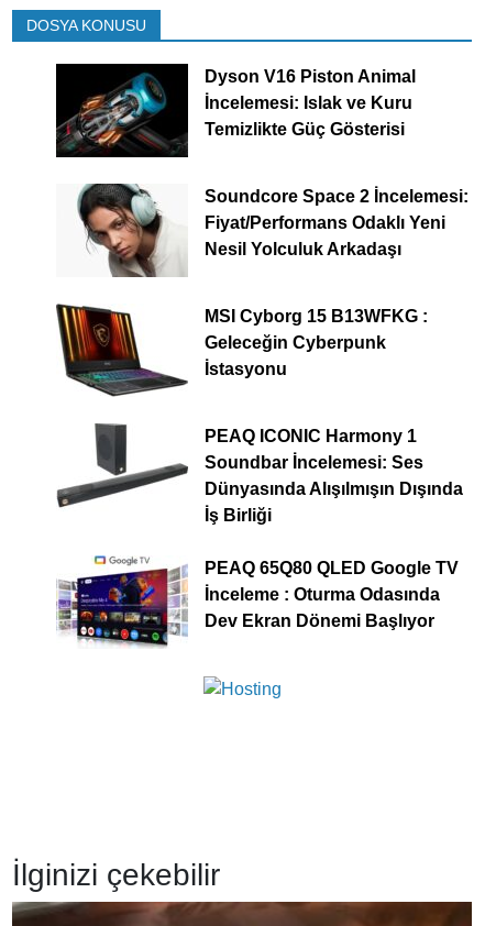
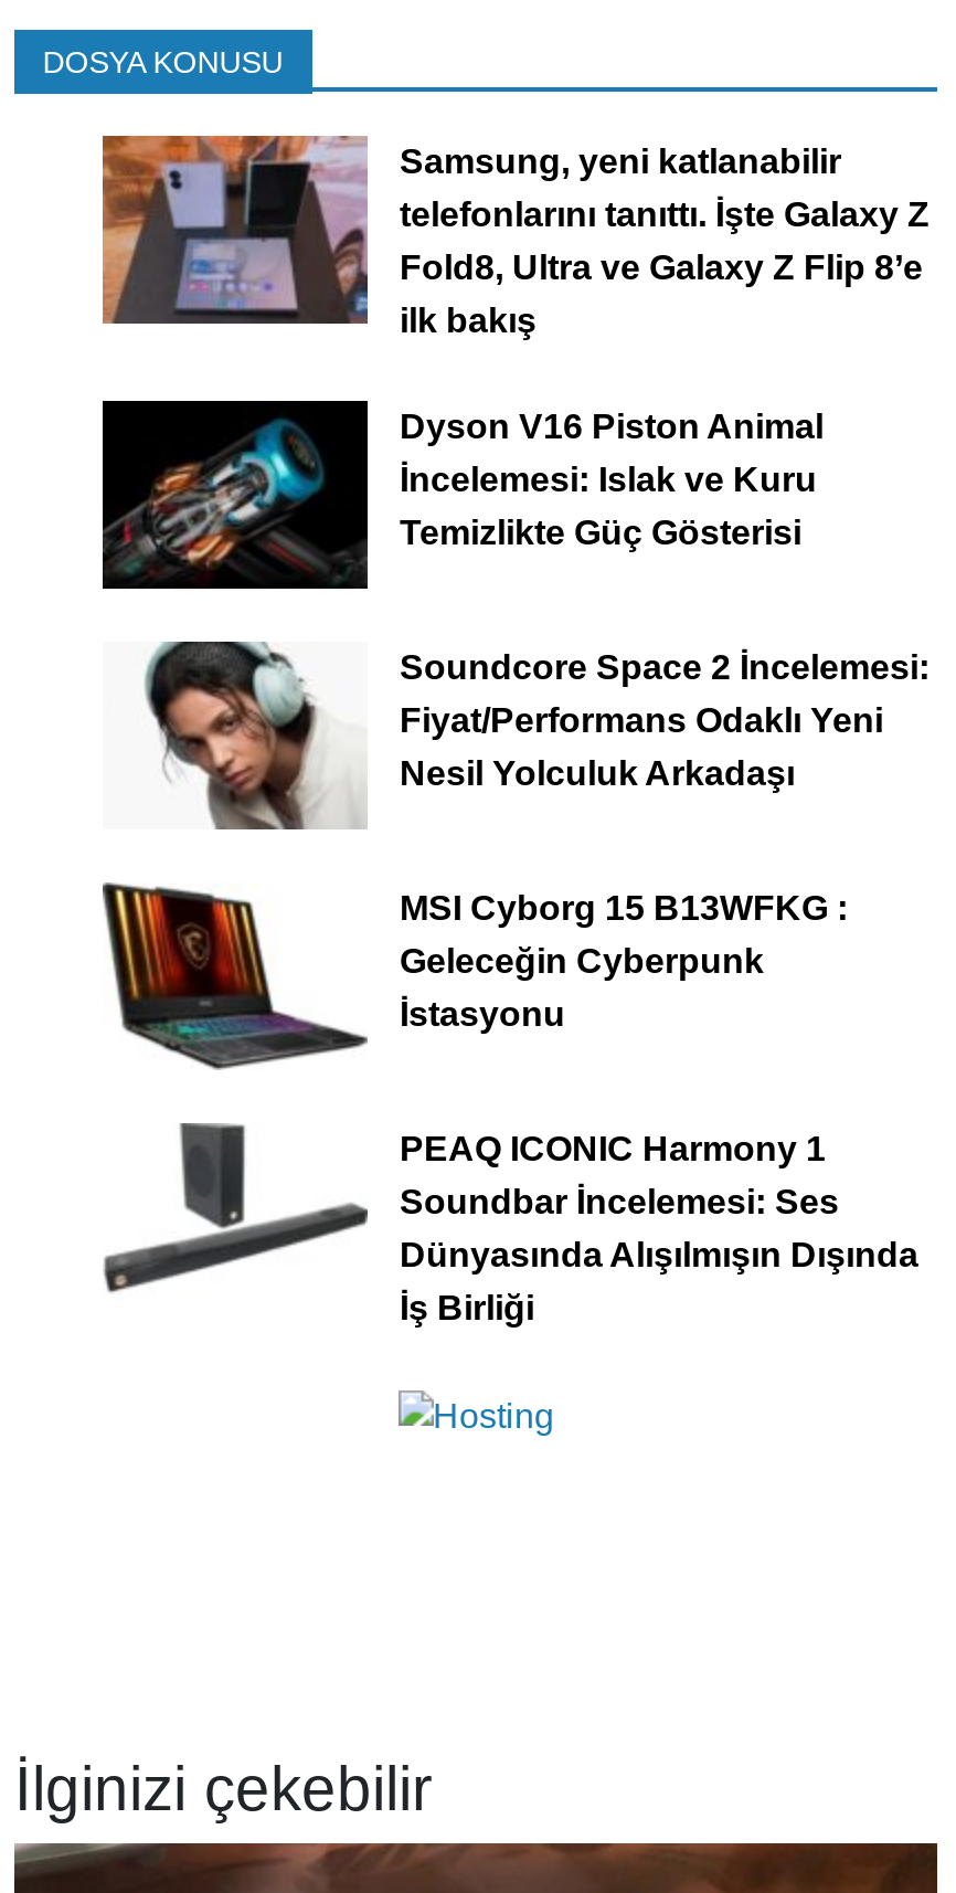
none -> [100,135,930,340] [image] | Samsung, yeni katlanabilir | telefonlarını tanıttı. İşte Galaxy Z | Fold8, Ultra ve Galaxy Z Flip 8’e | ilk bakış
moved [55,65,468,524] -> [100,404,930,1327]: [image] | Dyson V16 Piston Animal | İncelemesi: Islak ve Kuru | ... | Dünyasında Alışılmışın Dışında | İş Birliği
[56,554,458,648] [image] | PEAQ 65Q80 QLED Google TV | İnceleme : Oturma Odasında | Dev Ekran Dönemi Başlıyor -> none

